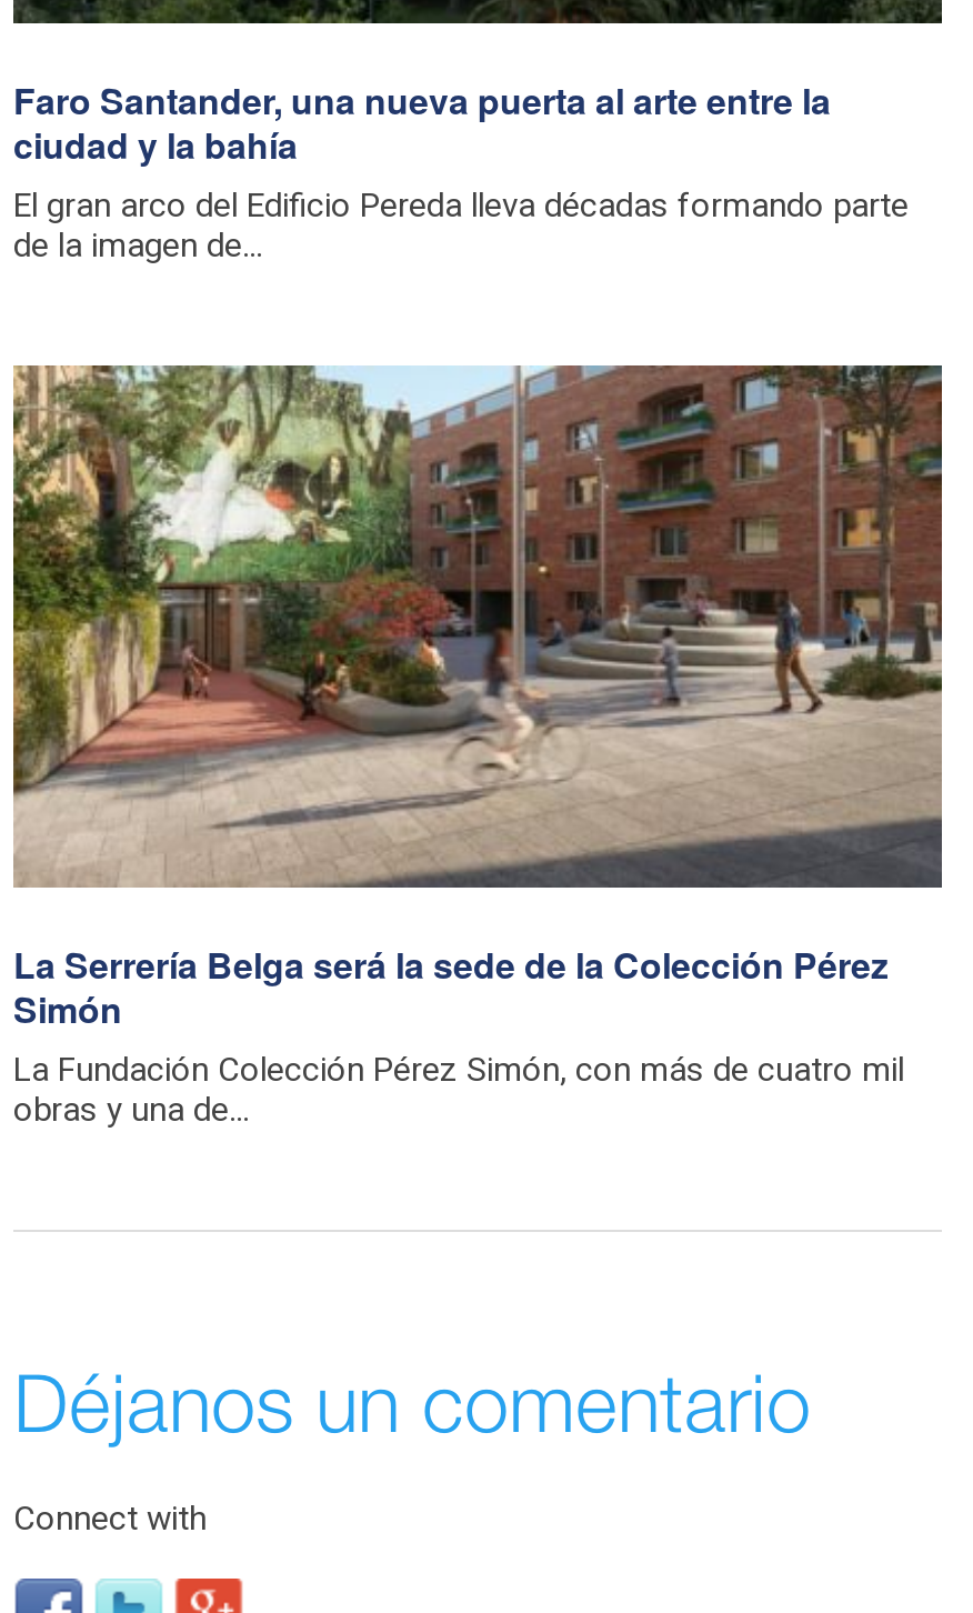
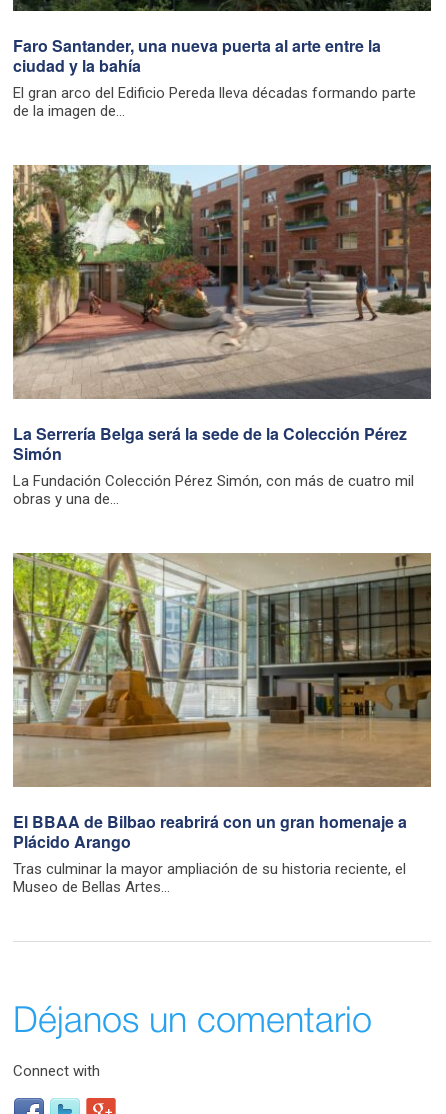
none -> [12,552,431,896] [image] | El BBAA de Bilbao reabrirá con un gran homenaje a | Plácido Arango | Tras culminar la mayor ampliación de su historia reciente, el | Museo de Bellas Artes...

